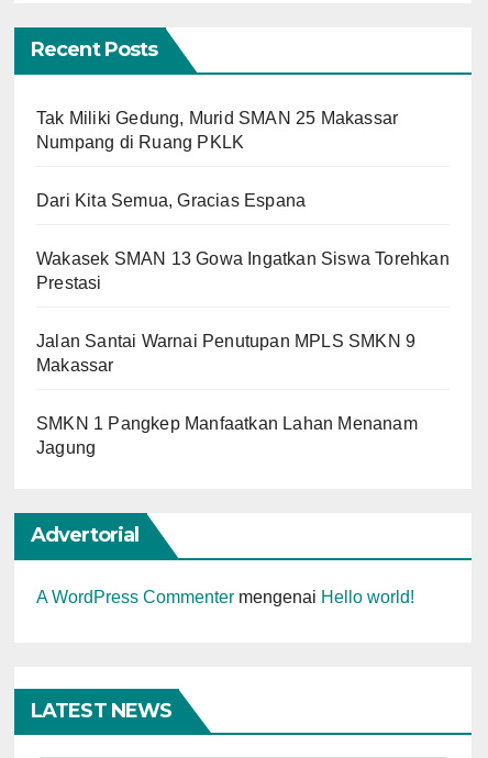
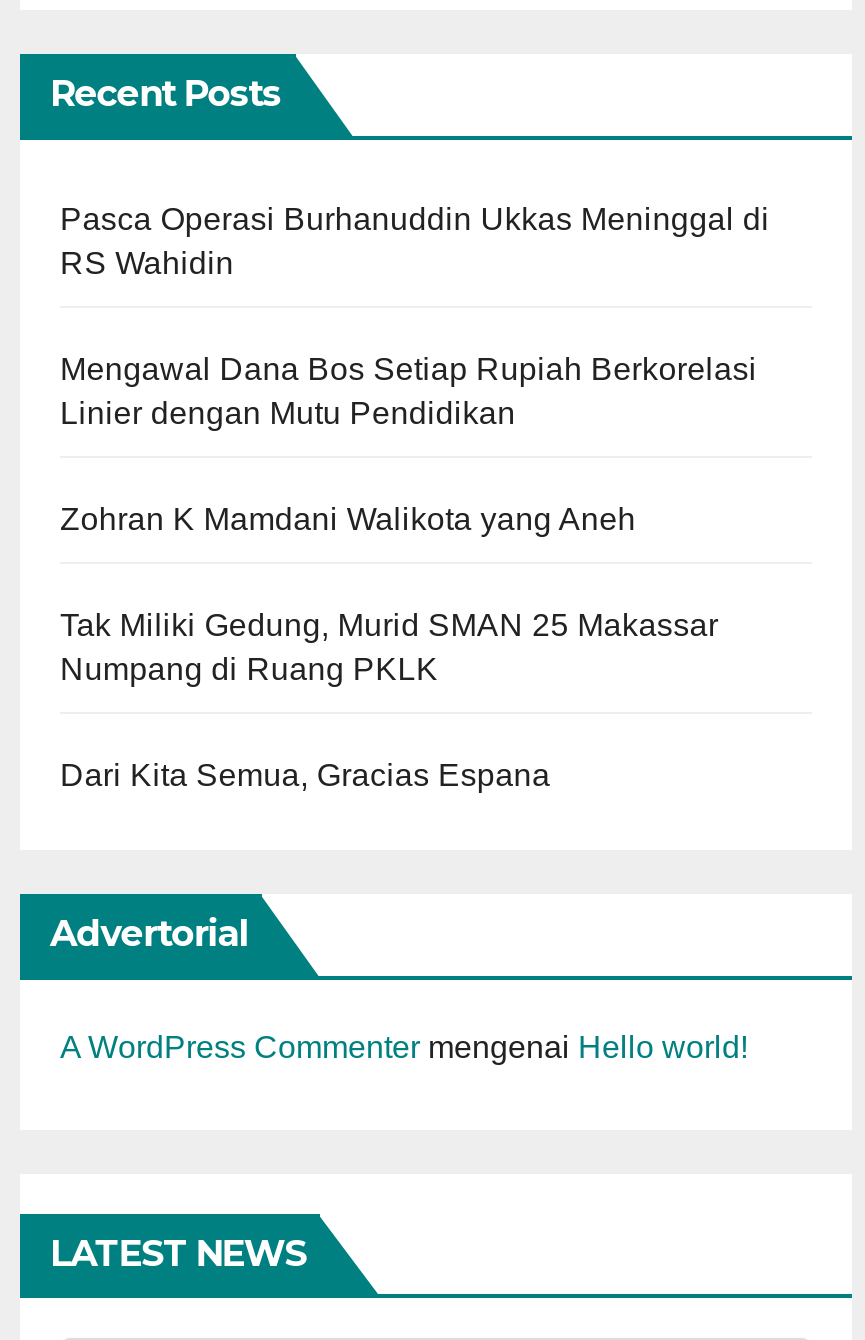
none -> [60,203,770,537] Pasca Operasi Burhanuddin Ukkas Meninggal di | RS Wahidin | Mengawal Dana Bos Setiap Rupiah Berkorelasi | Linier dengan Mutu Pendidikan | Zohran K Mamdani Walikota yang Aneh
moved [36,109,398,210] -> [60,609,718,793]: Tak Miliki Gedung, Murid SMAN 25 Makassar | Numpang di Ruang PKLK | Dari Kita Semua, Gracias Espana
[36,250,449,457] Wakasek SMAN 13 Gowa Ingatkan Siswa Torehkan | Prestasi | Jalan Santai Warnai Penutupan MPLS SMKN 9 | Makassar | SMKN 1 Pangkep Manfaatkan Lahan Menanam | Jagung -> none

